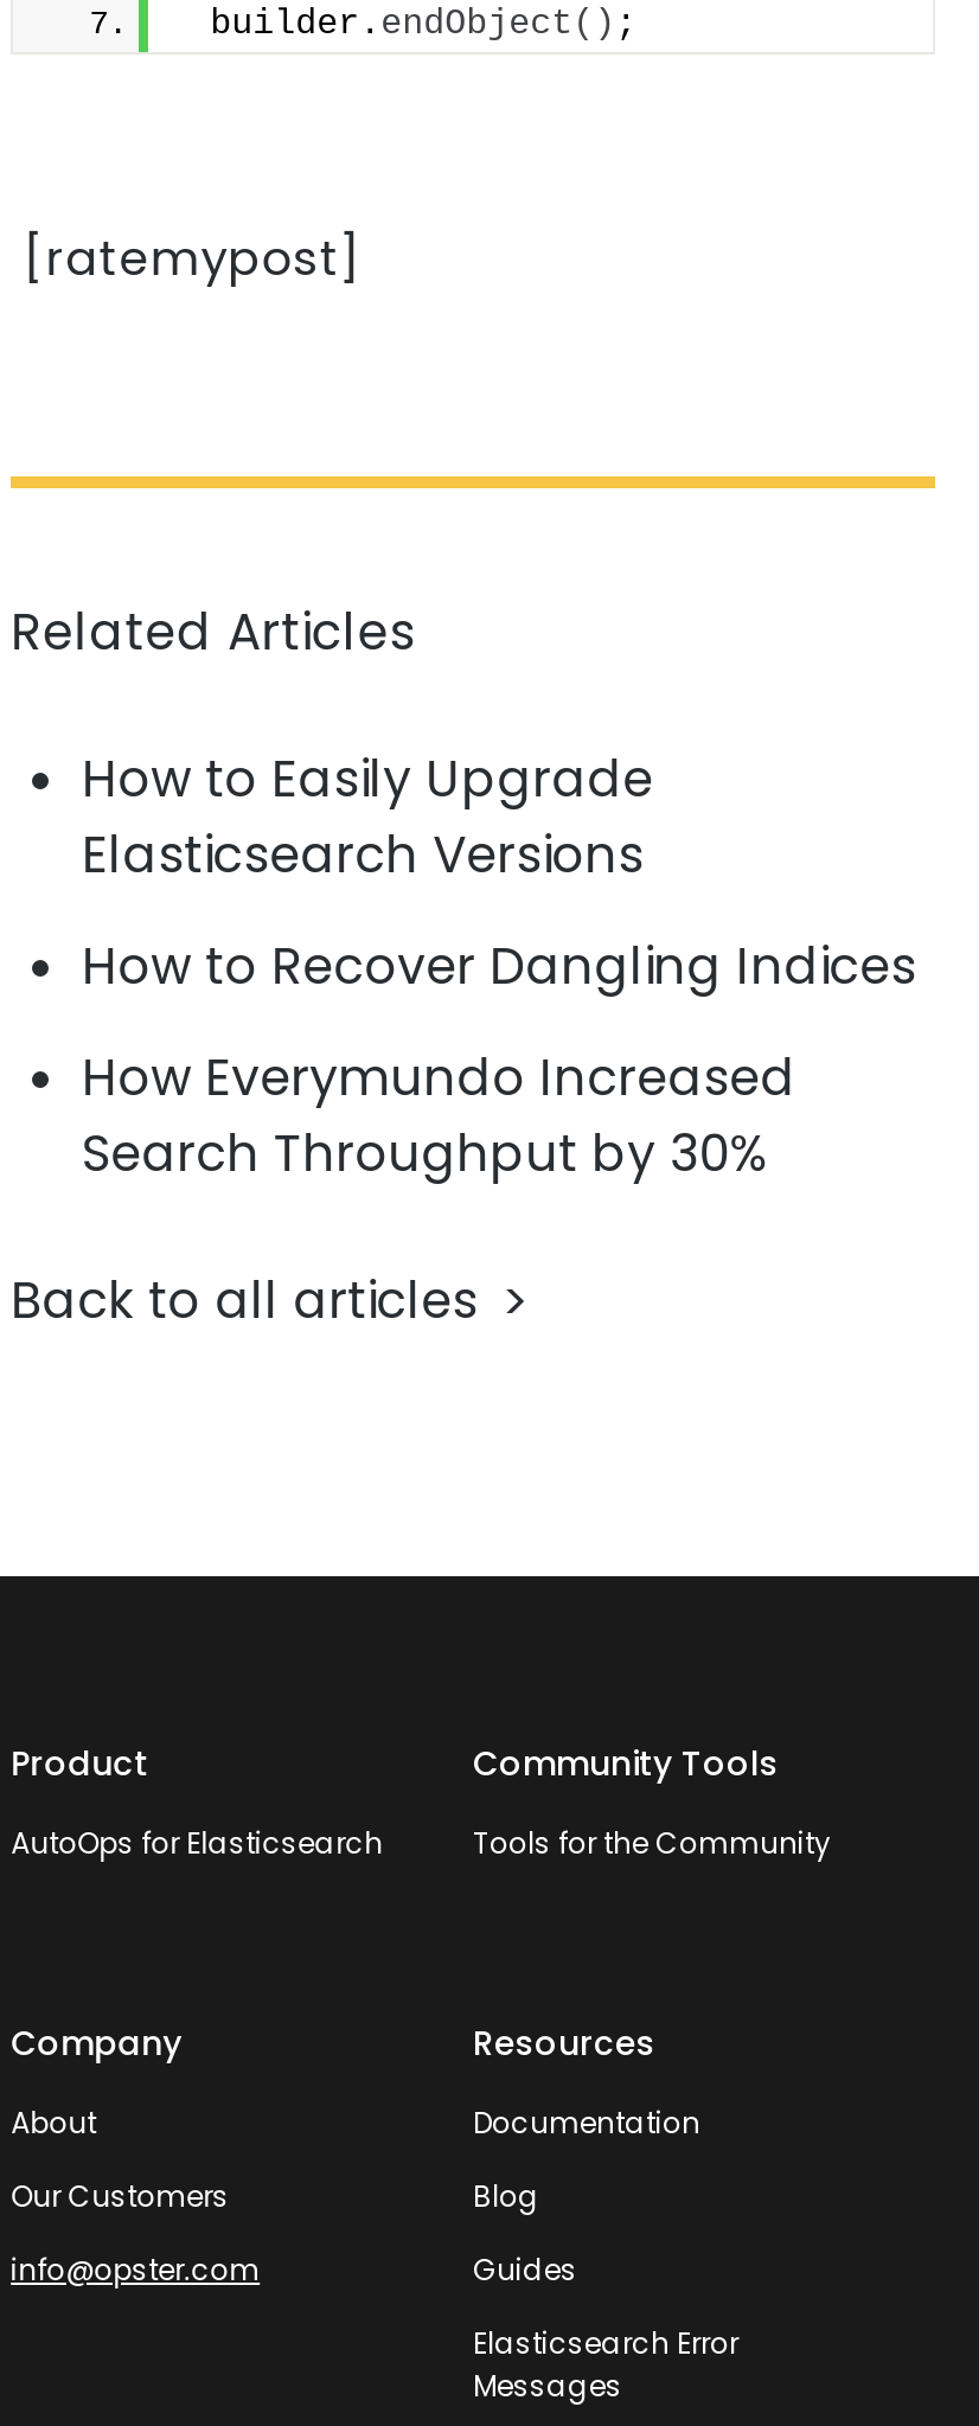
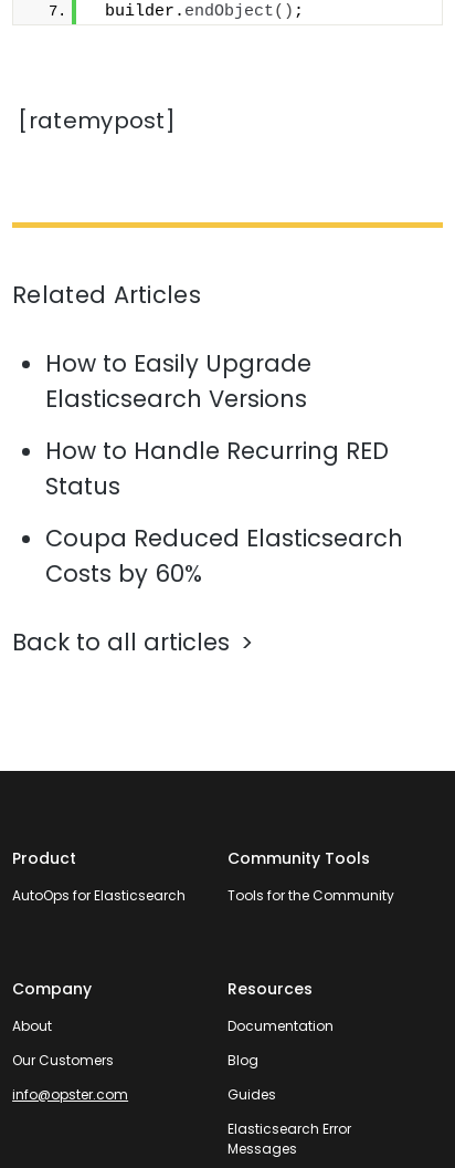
[82,932,916,1001] How to Recover Dangling Indices -> [45,435,389,502] How to Handle Recurring RED | Status
[82,1043,796,1188] How Everymundo Increased | Search Throughput by 30% -> [45,522,403,590] Coupa Reduced Elasticsearch | Costs by 60%

